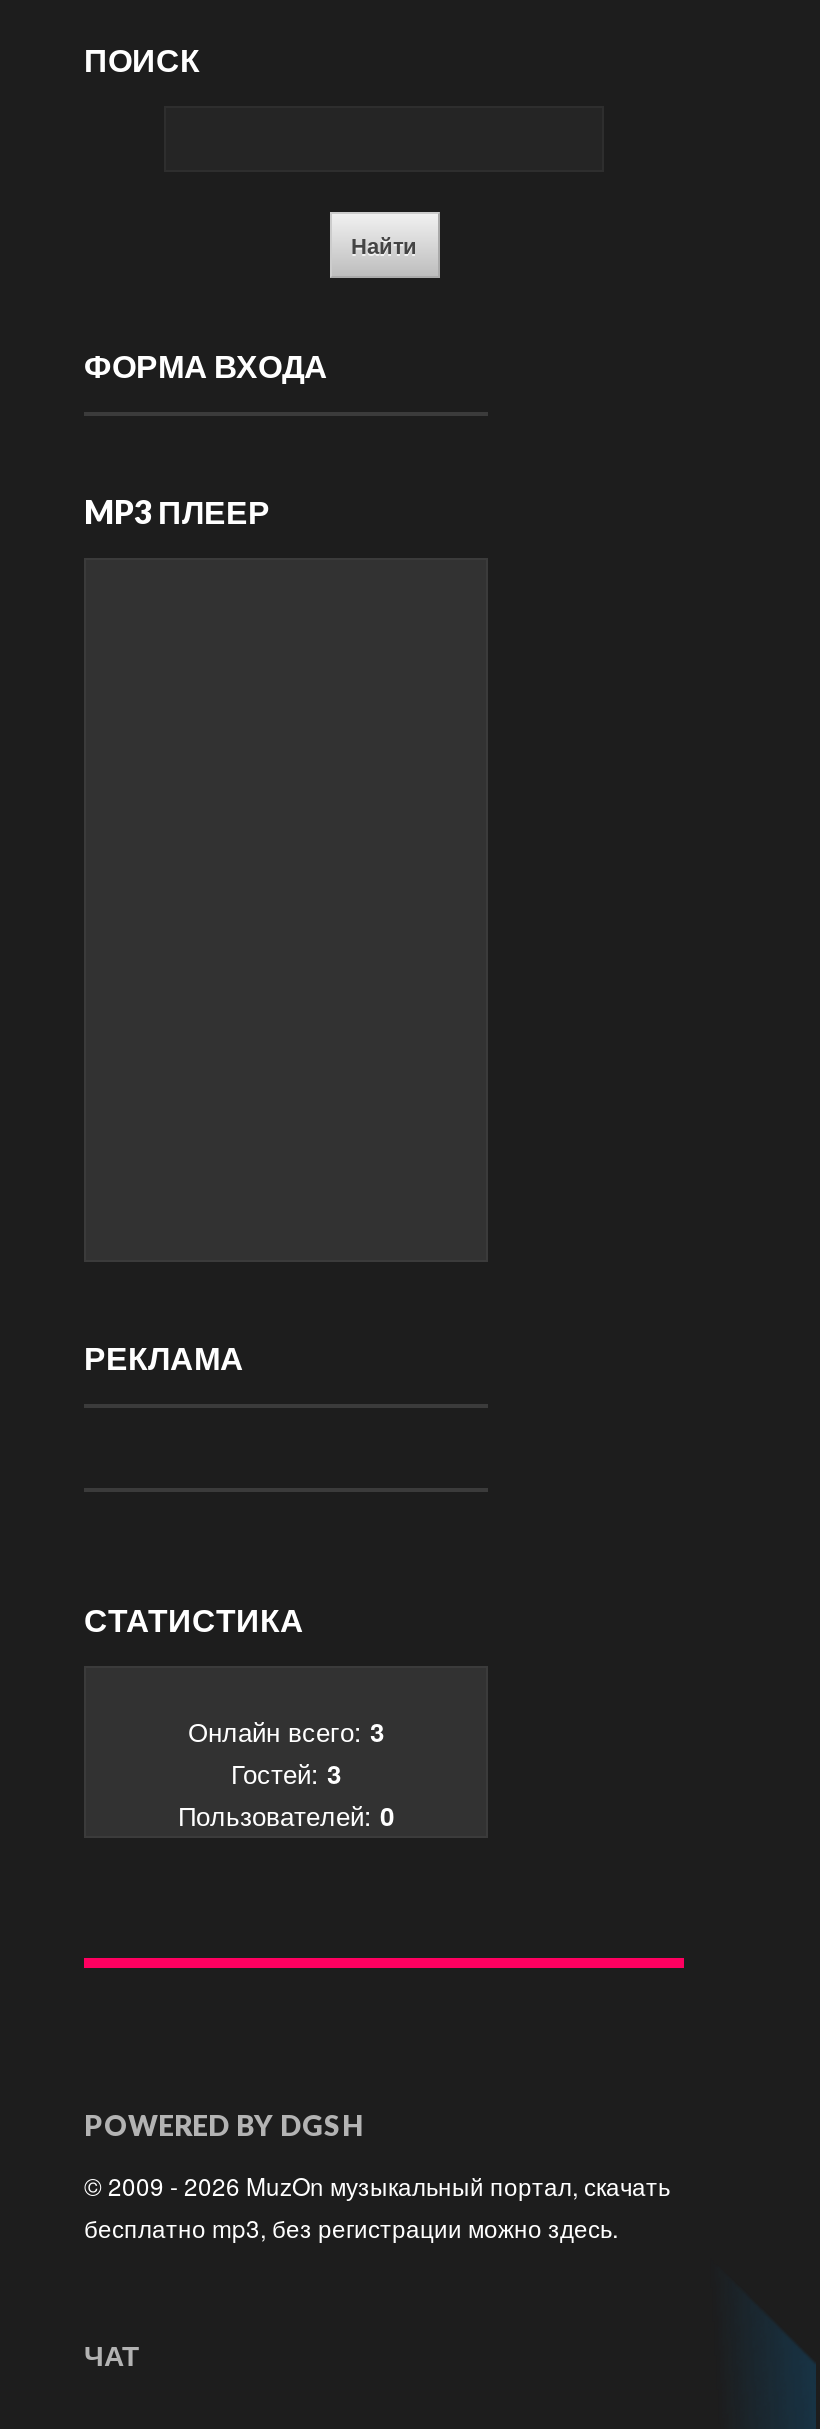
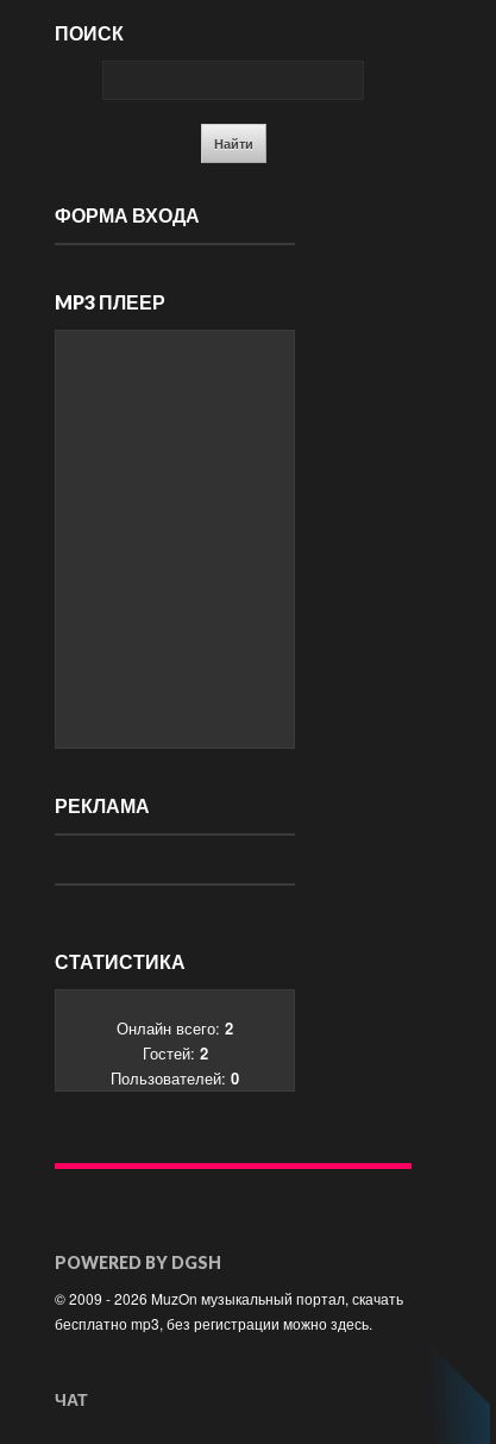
[188,1712,384,1750] Онлайн всего: 3 -> [117,1017,233,1039] Онлайн всего: 2
[231,1754,341,1792] Гостей: 3 -> [142,1042,208,1064] Гостей: 2

